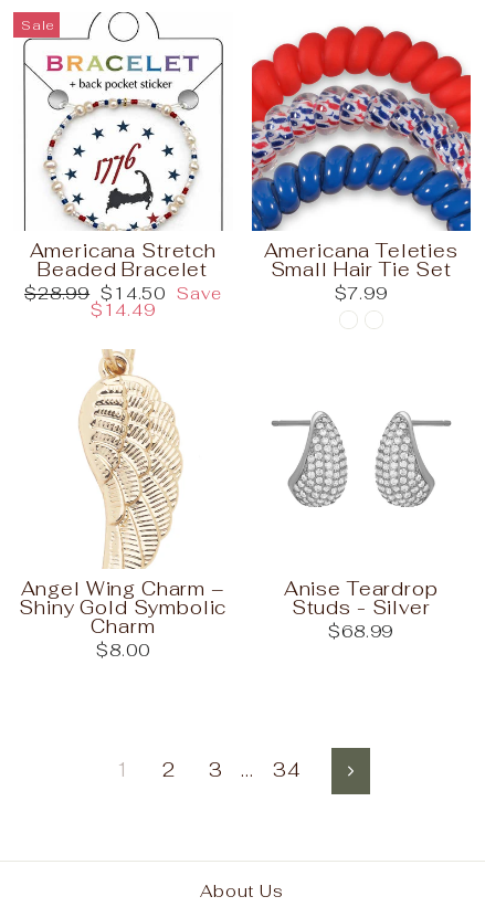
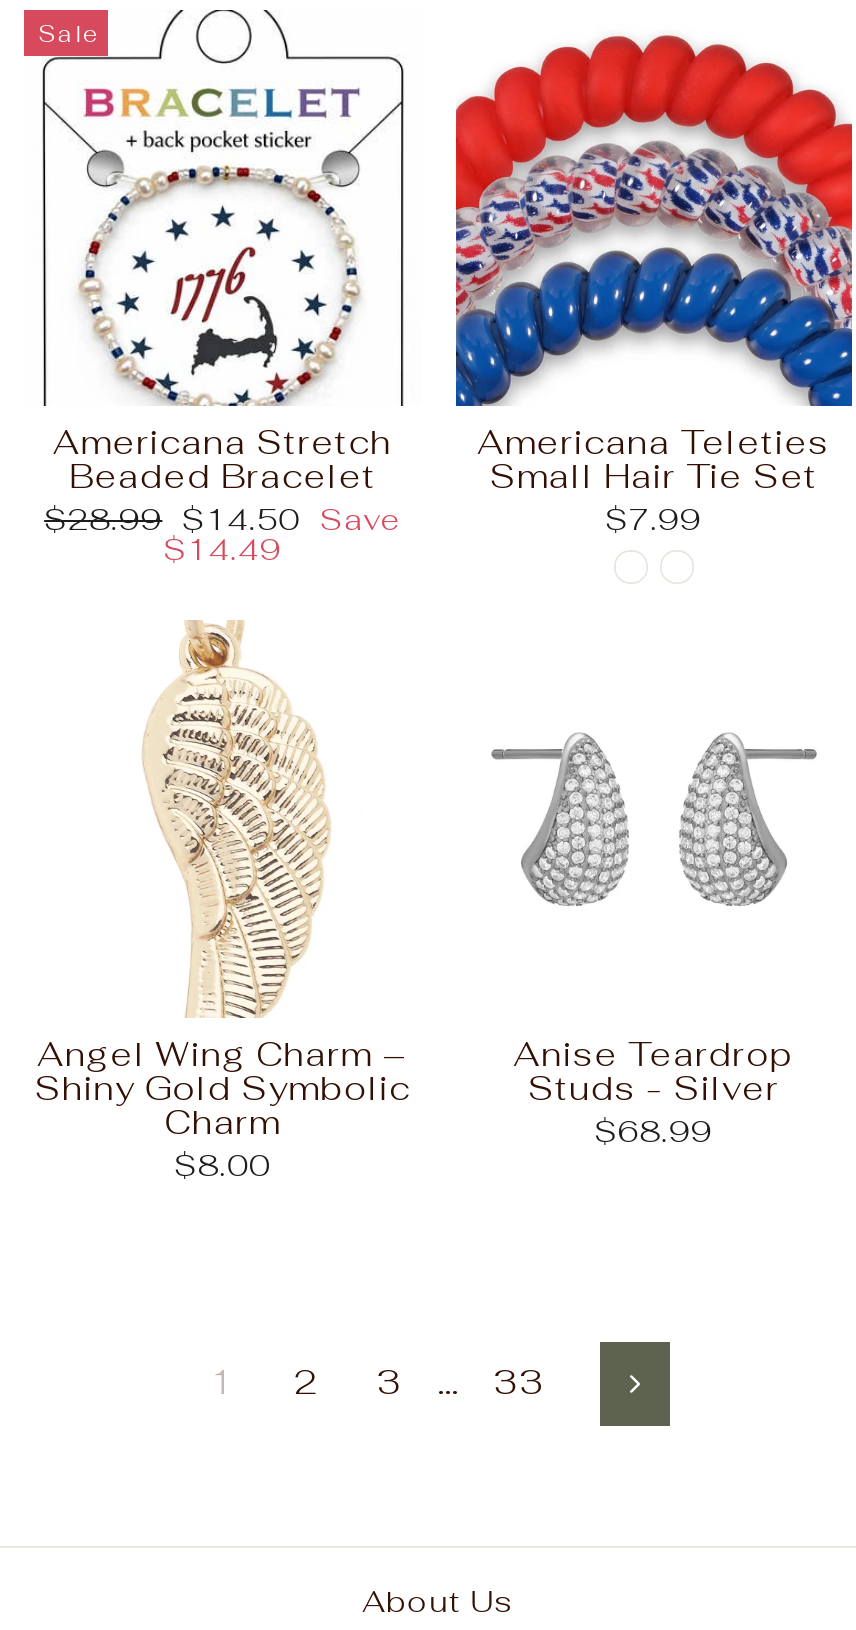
[273,758,301,782] 34 -> [494,1360,546,1404] 33

